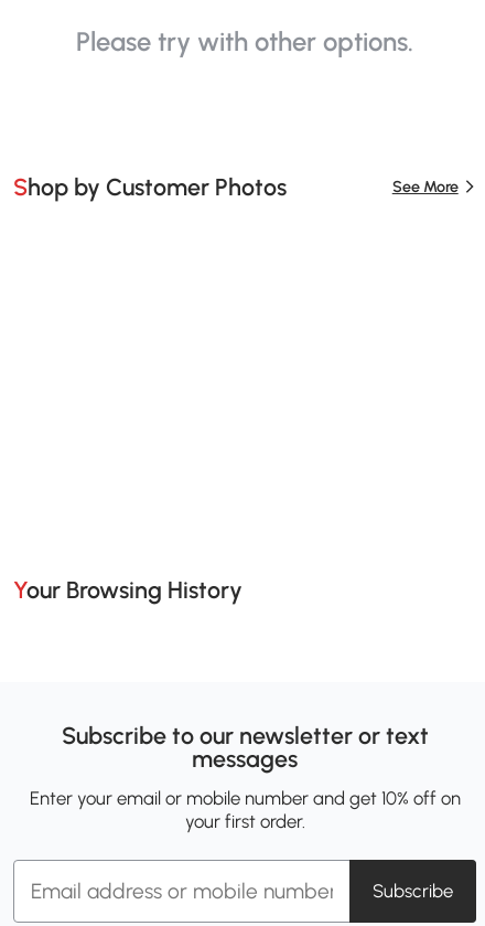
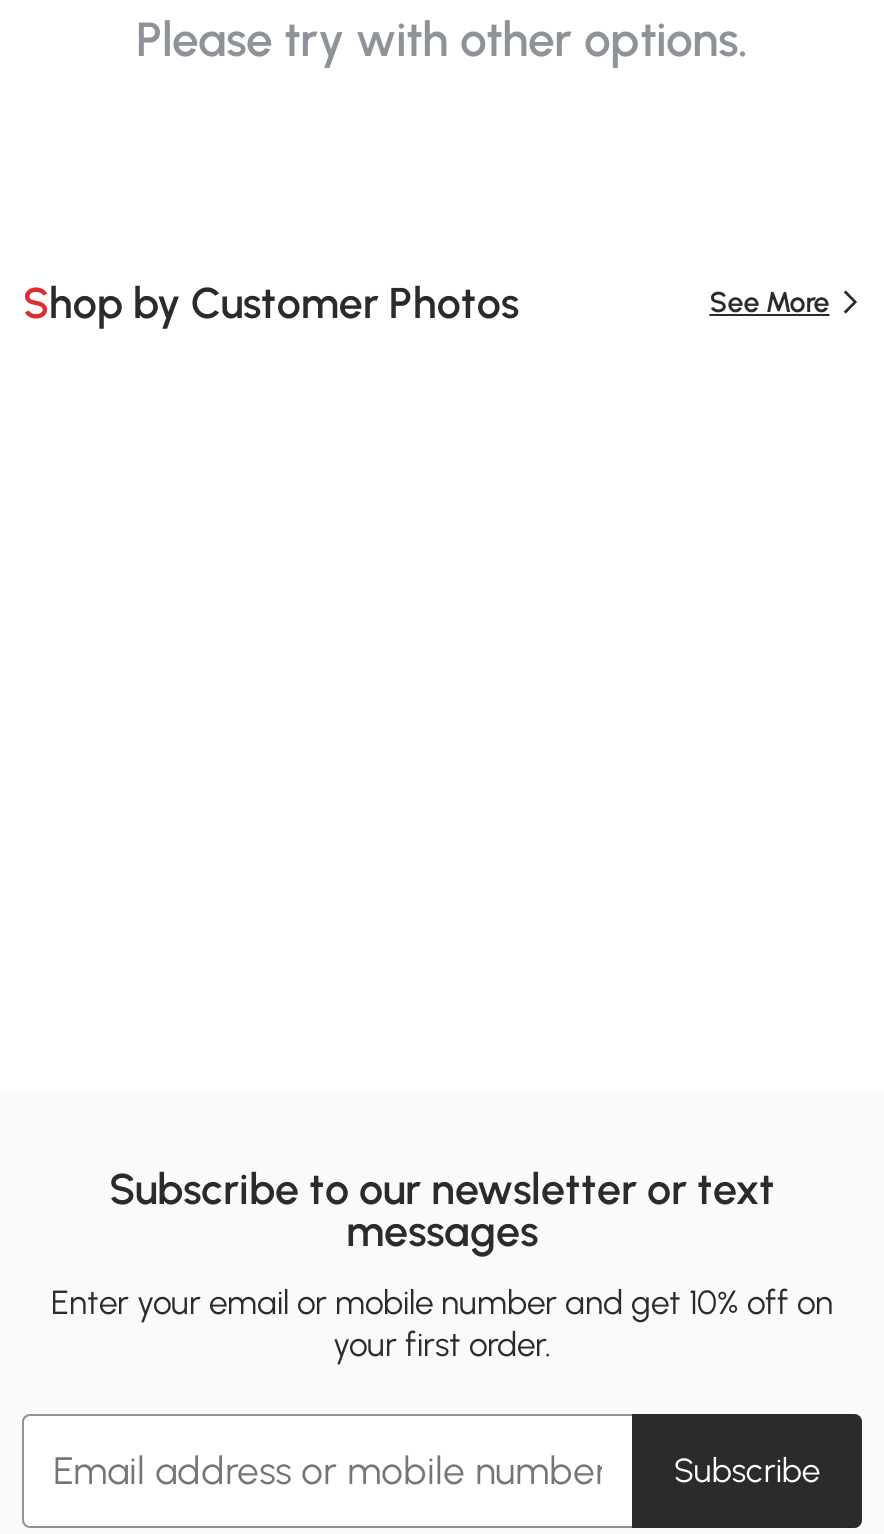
[27,576,243,604] Your Browsing History -> none

